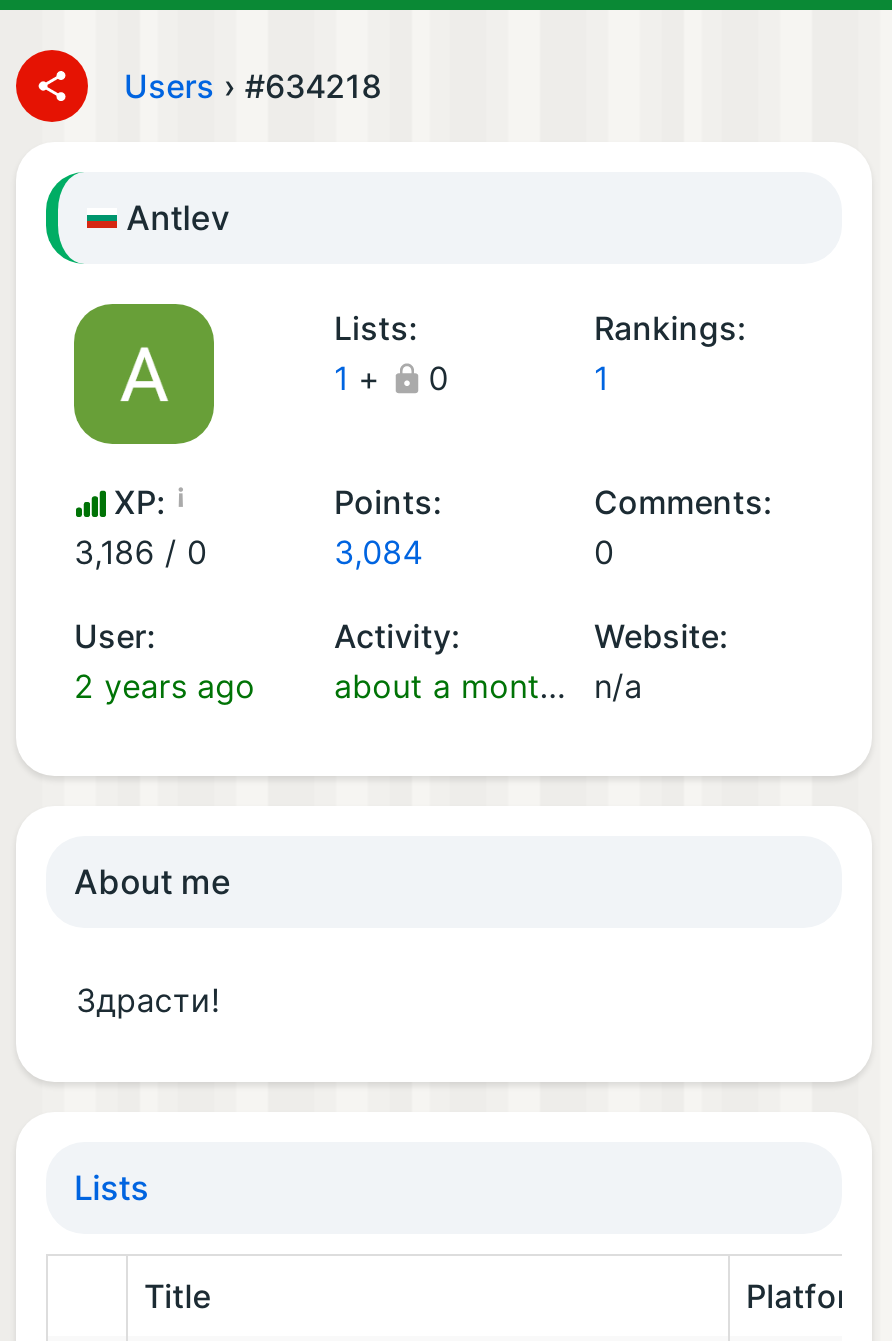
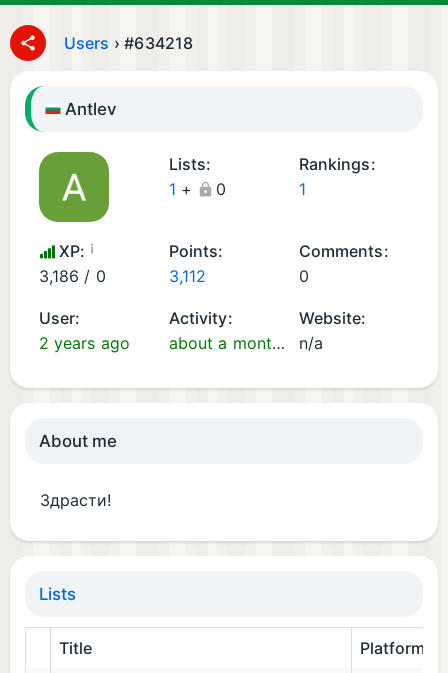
[334,532,423,572] 3,084 -> [169,266,206,286] 3,112

